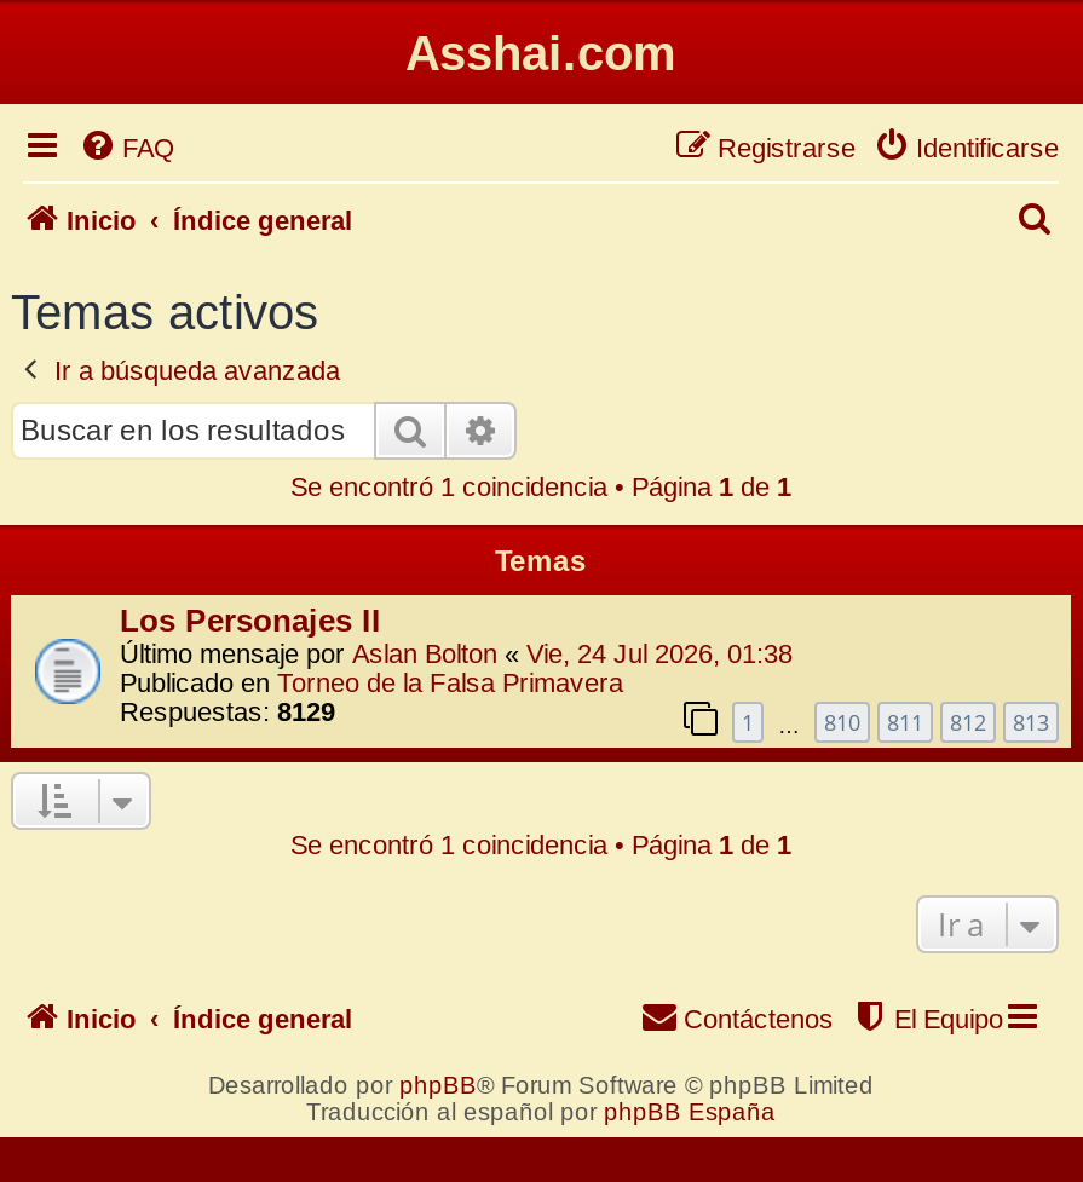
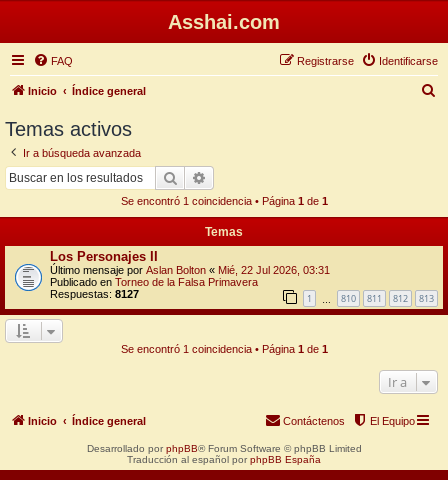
[120,638,793,667] Último mensaje por Aslan Bolton «Vie, 24 Jul 2026, 01:38 -> [50,263,330,275] Último mensaje por Aslan Bolton «Mié, 22 Jul 2026, 03:31
[120,696,335,725] Respuestas: 8129 -> [50,287,139,299] Respuestas: 8127

